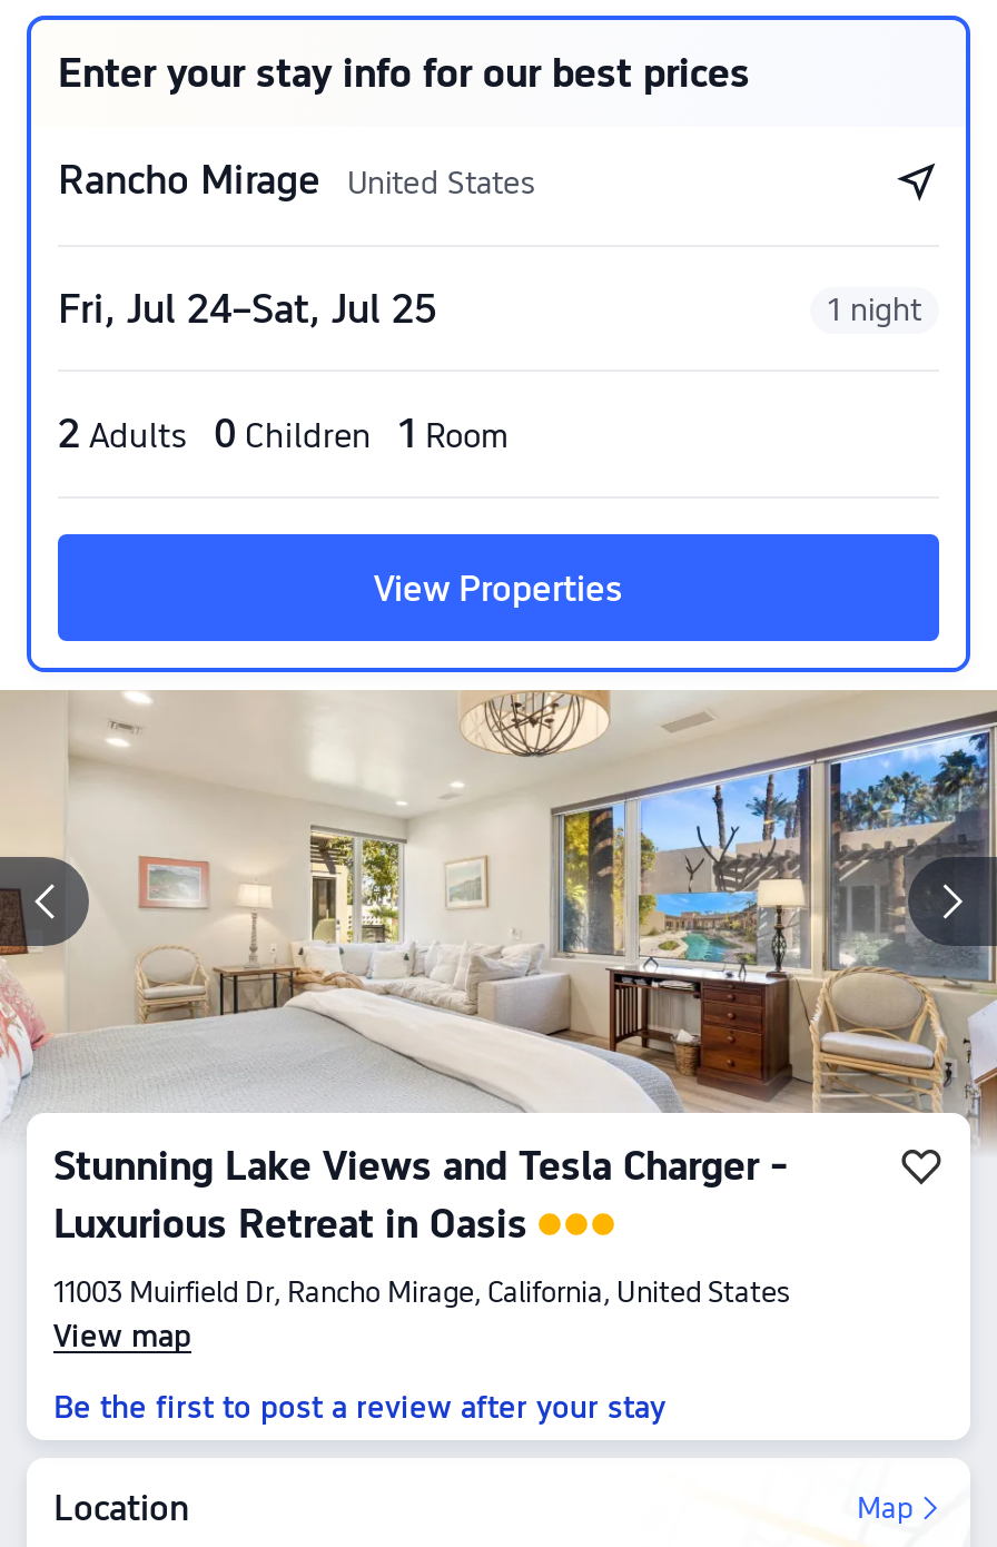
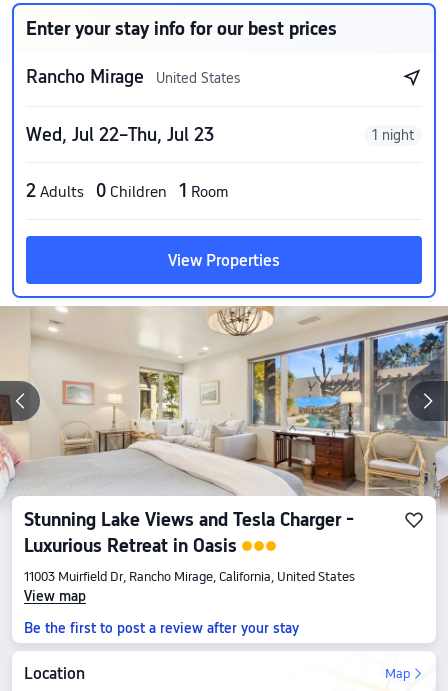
[58,285,436,332] Fri, Jul 24–Sat, Jul 25 -> [26,124,214,145] Wed, Jul 22–Thu, Jul 23

